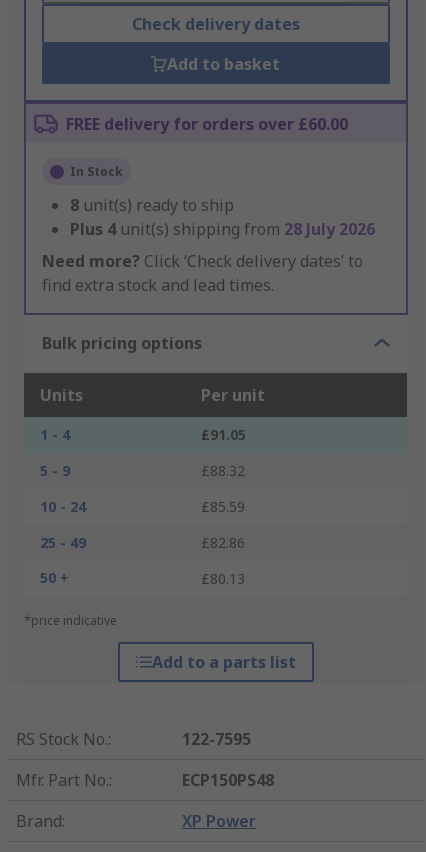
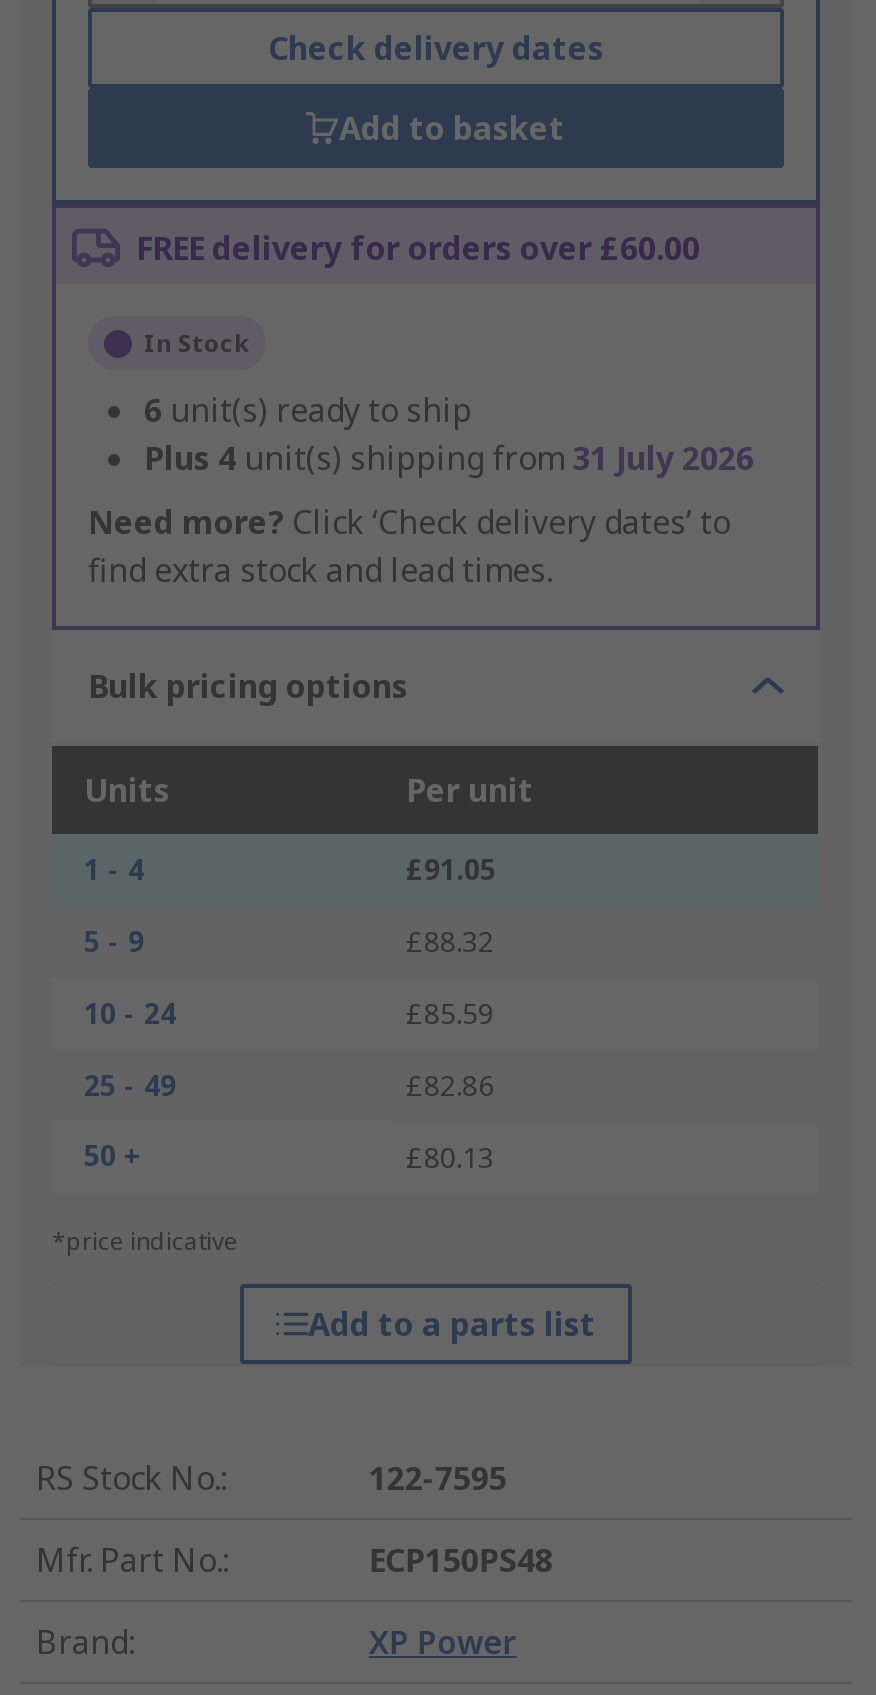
[70,194,234,216] 8 unit(s) ready to ship -> [144,389,472,433] 6 unit(s) ready to ship
[70,218,375,240] Plus 4 unit(s) shipping from 28 July 2026 -> [144,437,754,481] Plus 4 unit(s) shipping from 31 July 2026

